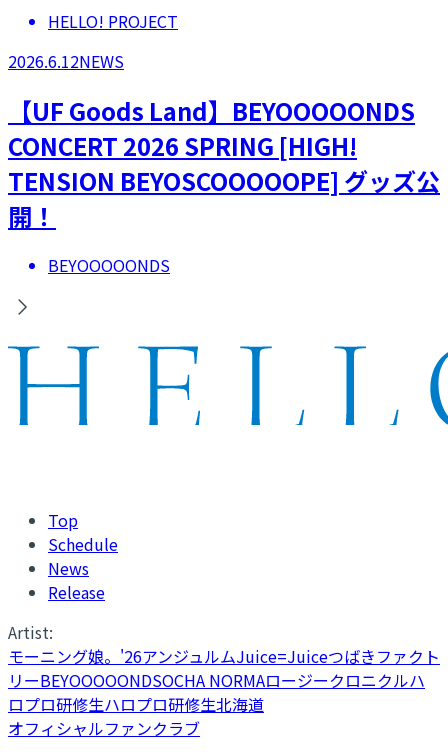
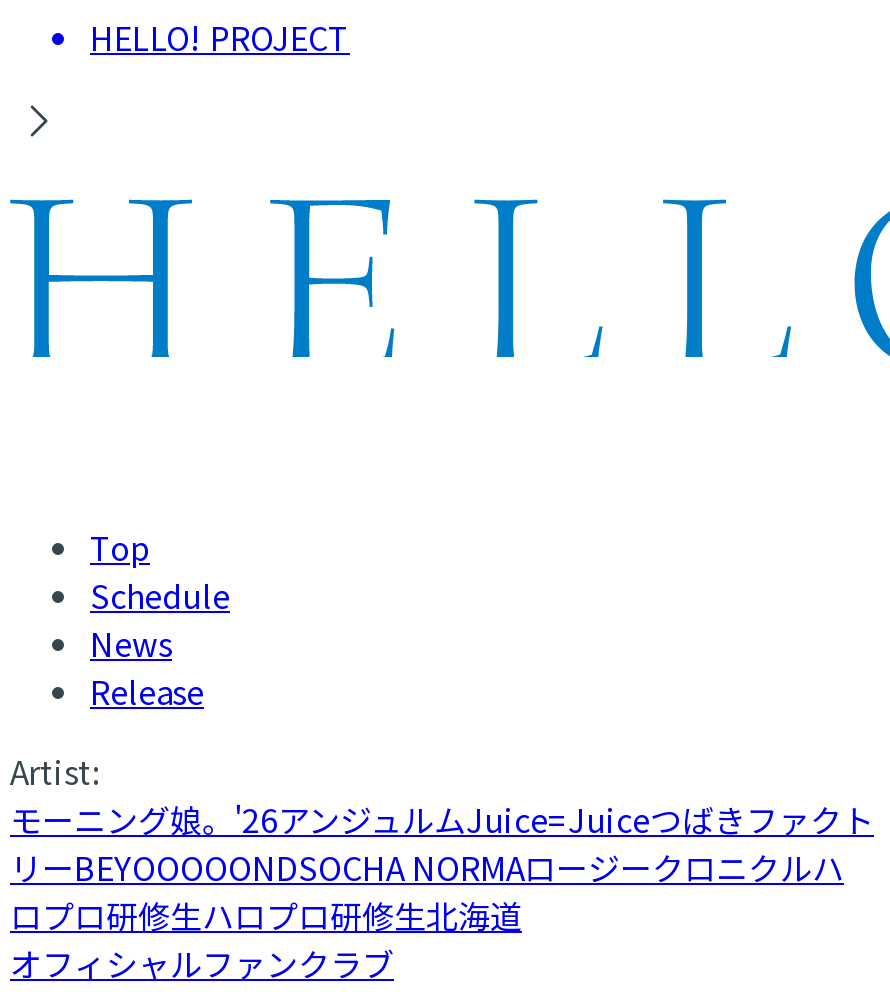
[8,49,440,277] 2026.6.12NEWS | 【UF Goods Land】BEYOOOOONDS | CONCERT 2026 SPRING [HIGH! | TENSION BEYOSCOOOOOPE] グッズ公 | 開！ | BEYOOOOONDS -> none

